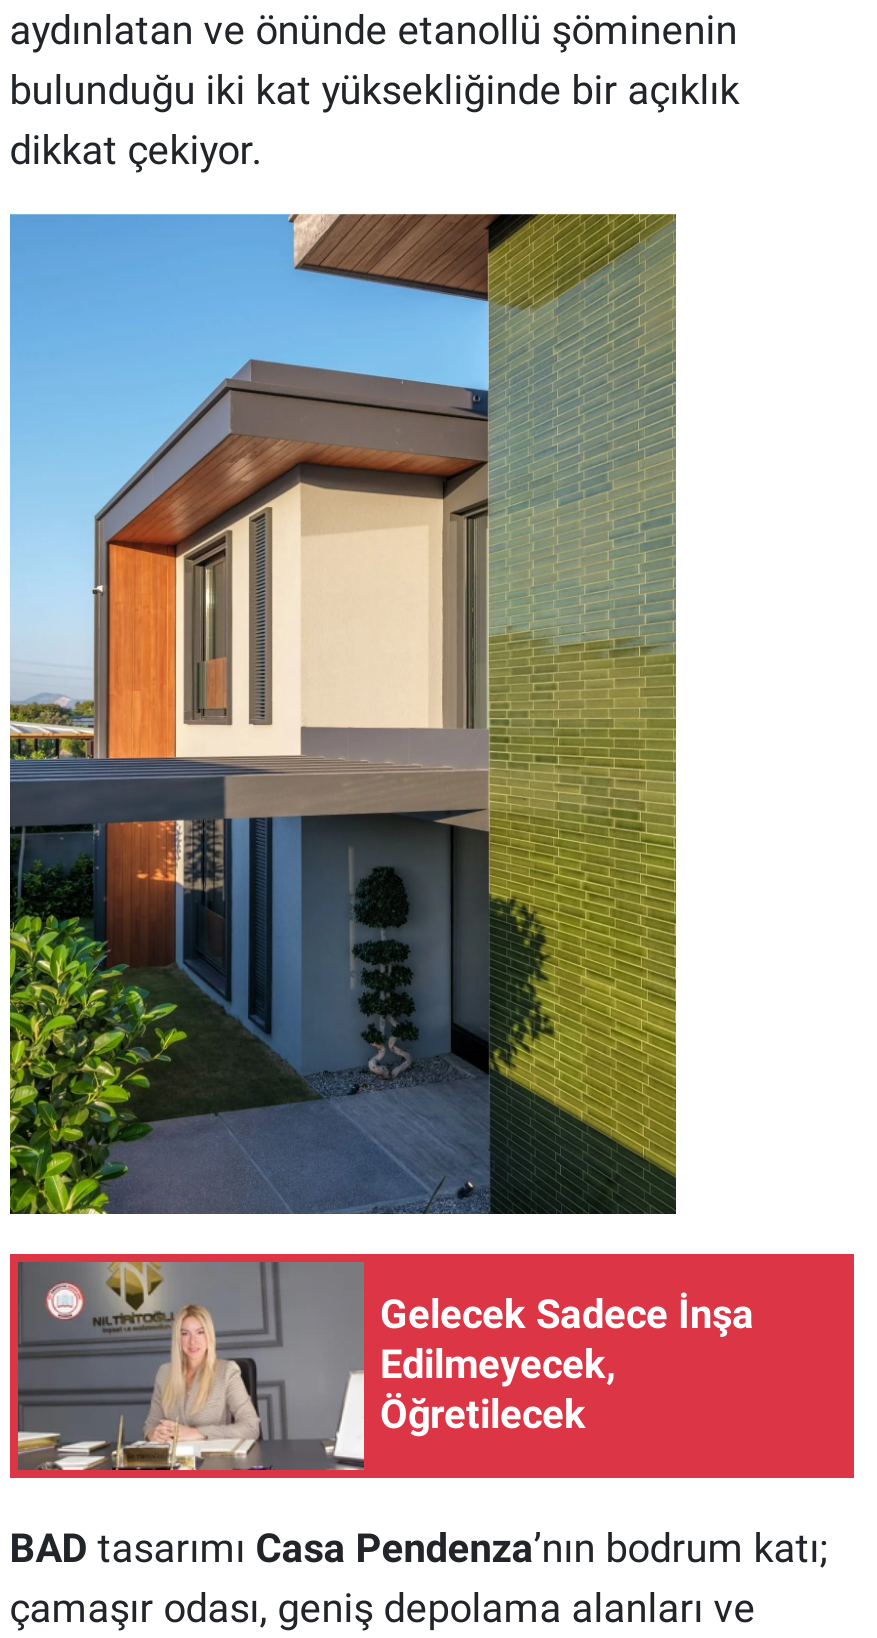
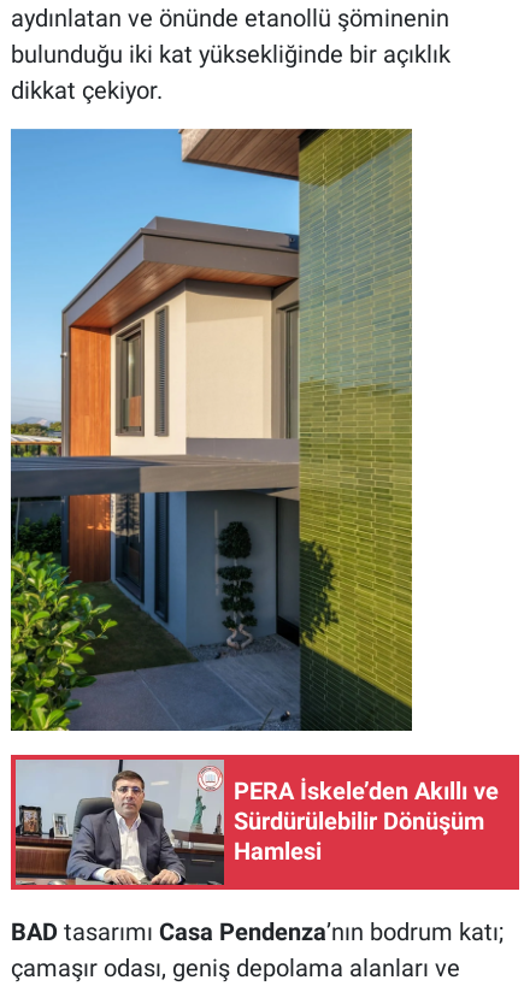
[16,1260,754,1472] [image] | Gelecek Sadece İnşa | Edilmeyecek, | Öğretilecek -> [14,758,499,886] [image] | PERA İskele’den Akıllı ve | Sürdürülebilir Dönüşüm | Hamlesi

